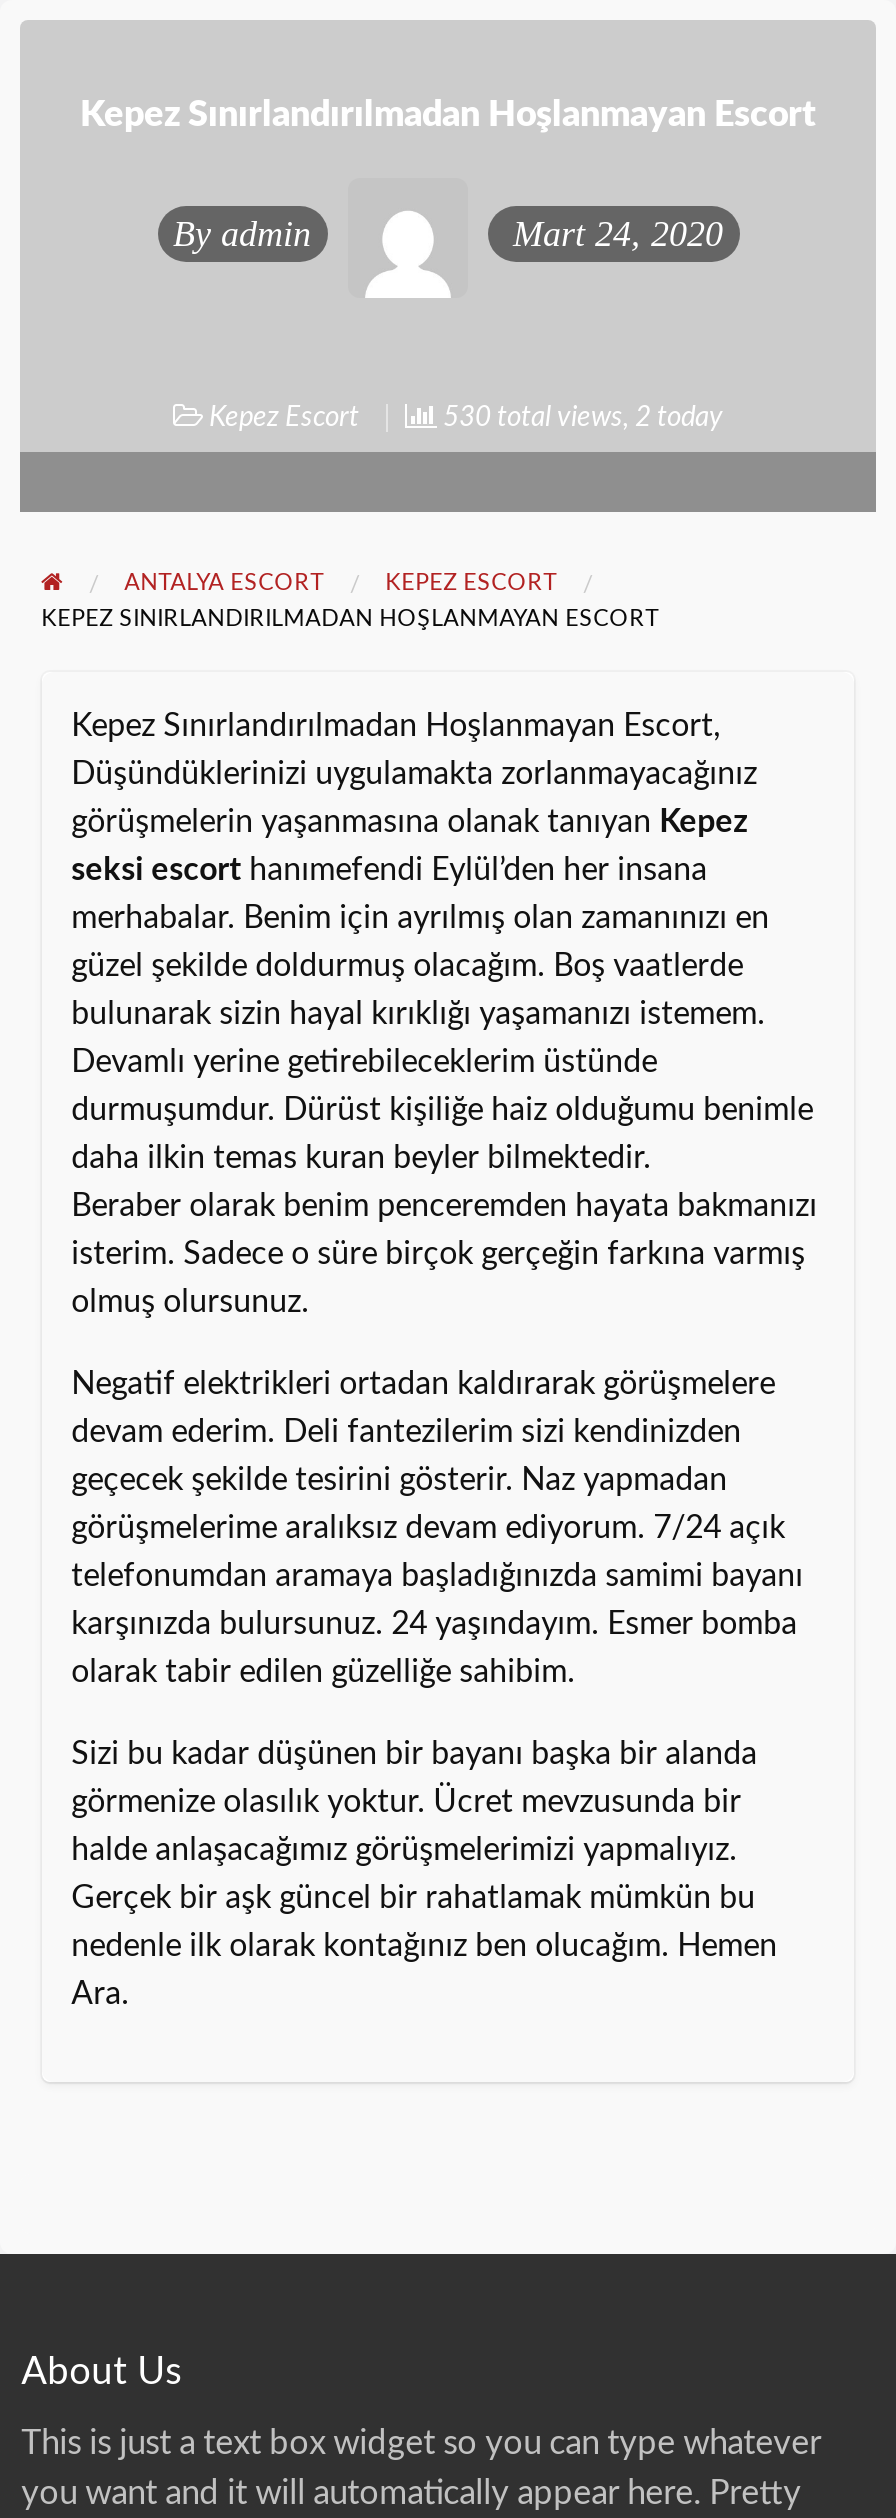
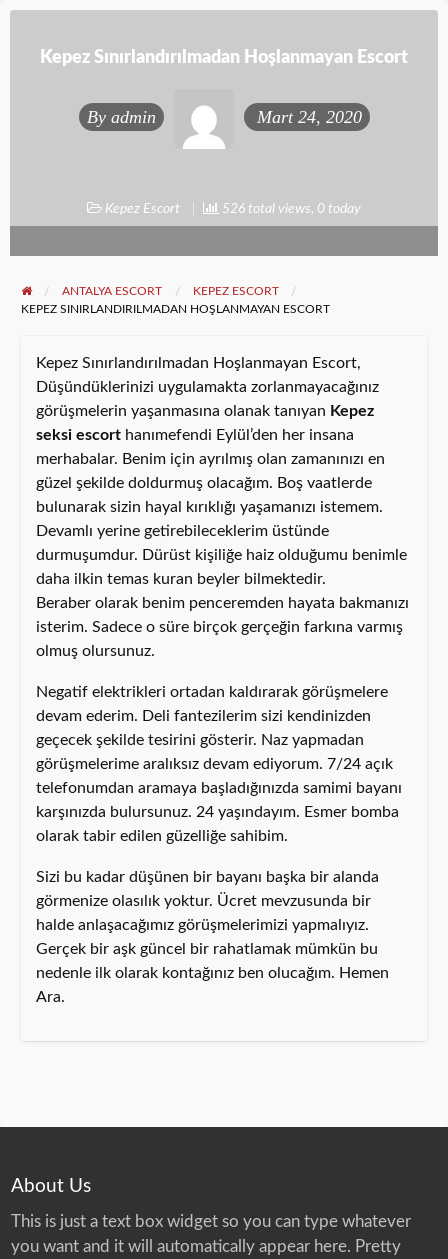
[437,404,723,432] 530 total views, 2 today -> [219,202,361,216] 526 total views, 0 today

